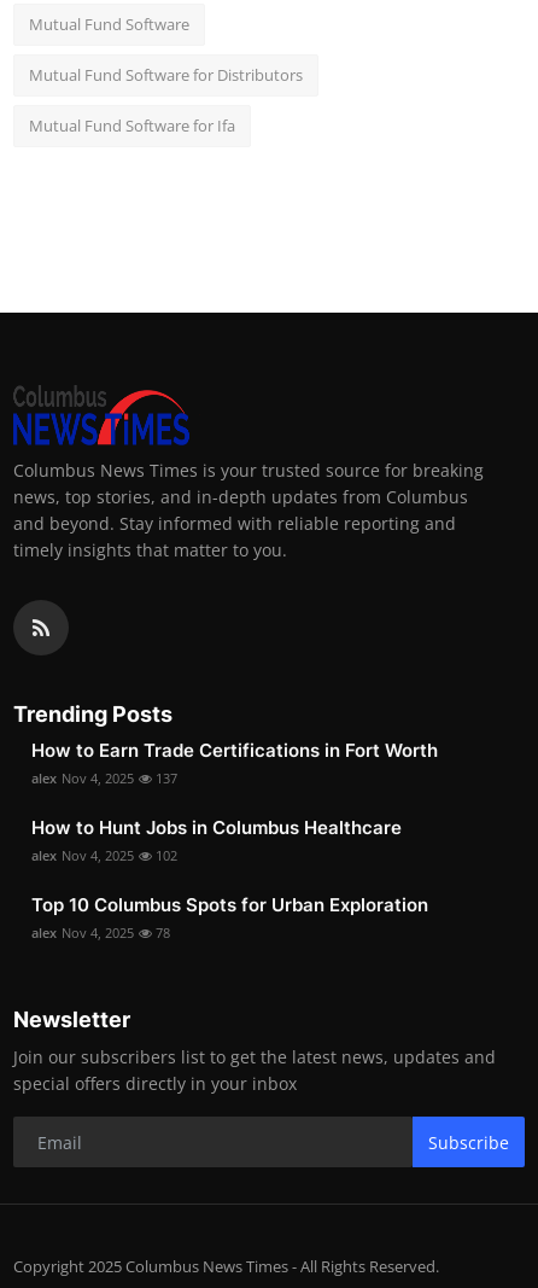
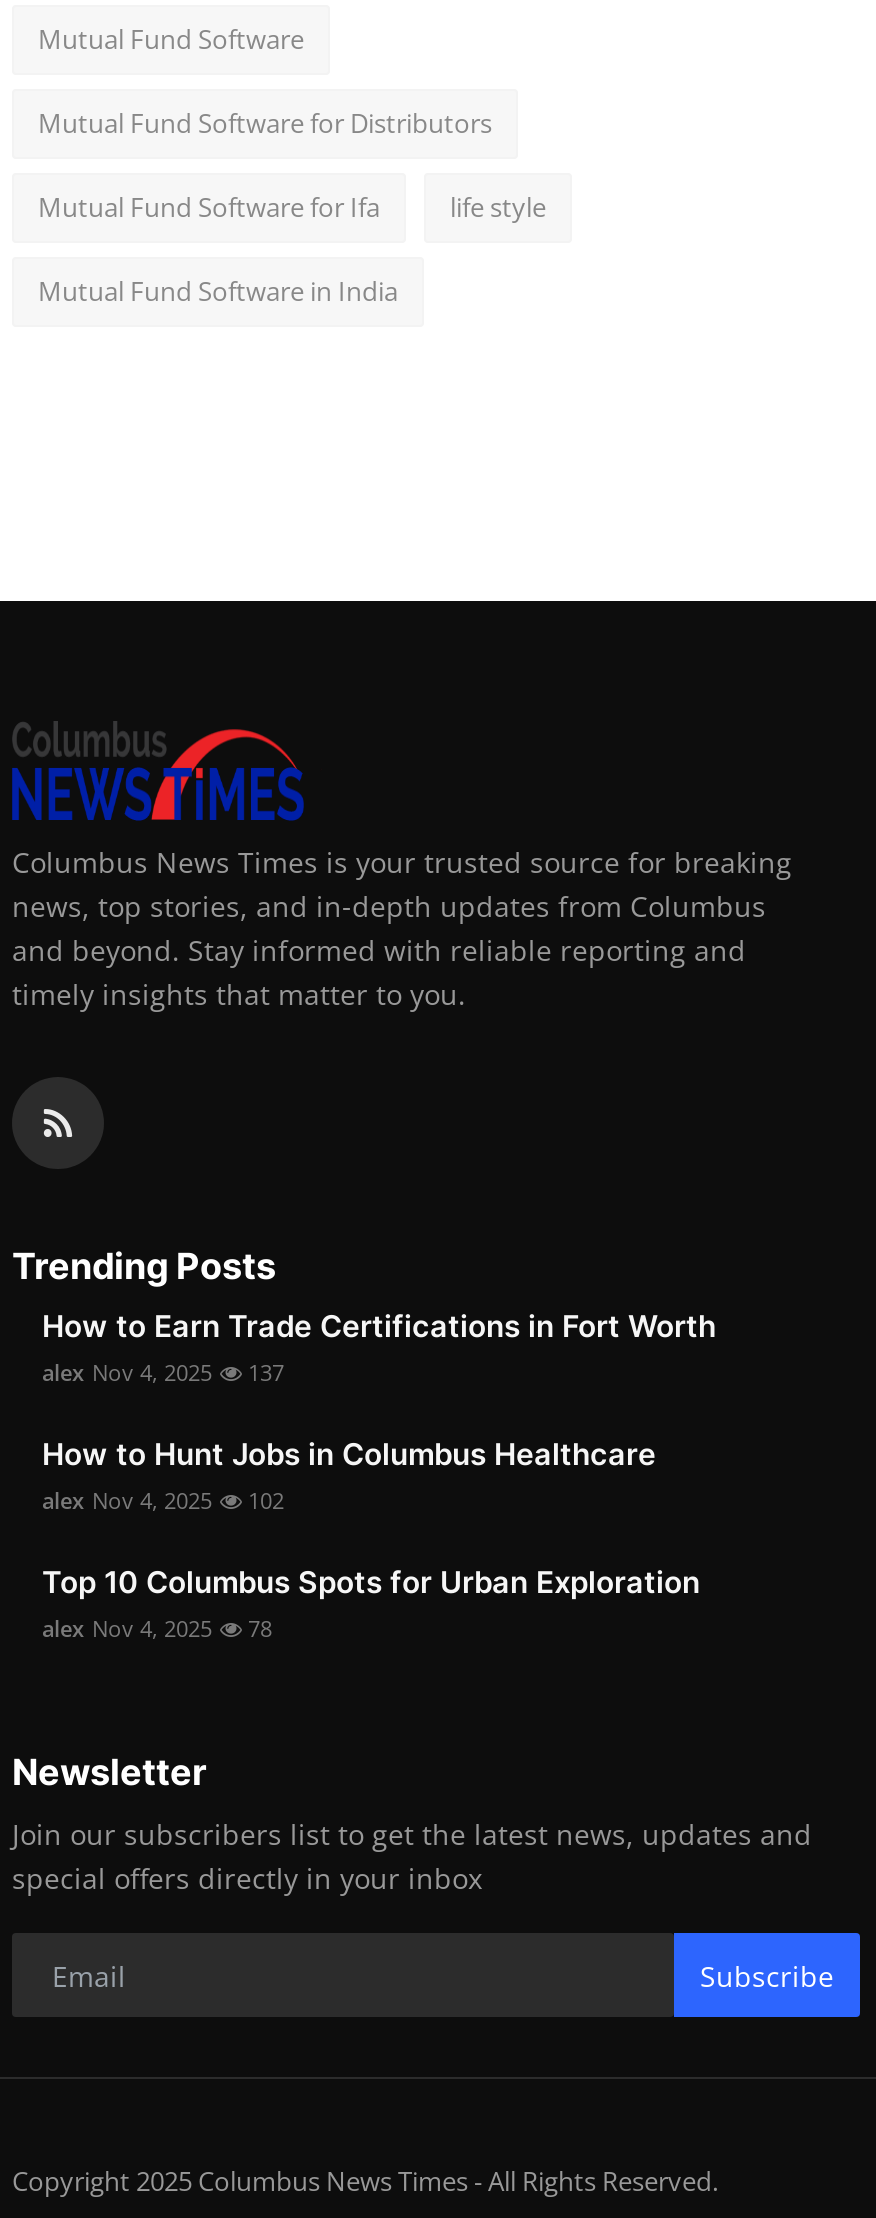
none -> [38,190,546,310] life style | Mutual Fund Software in India

